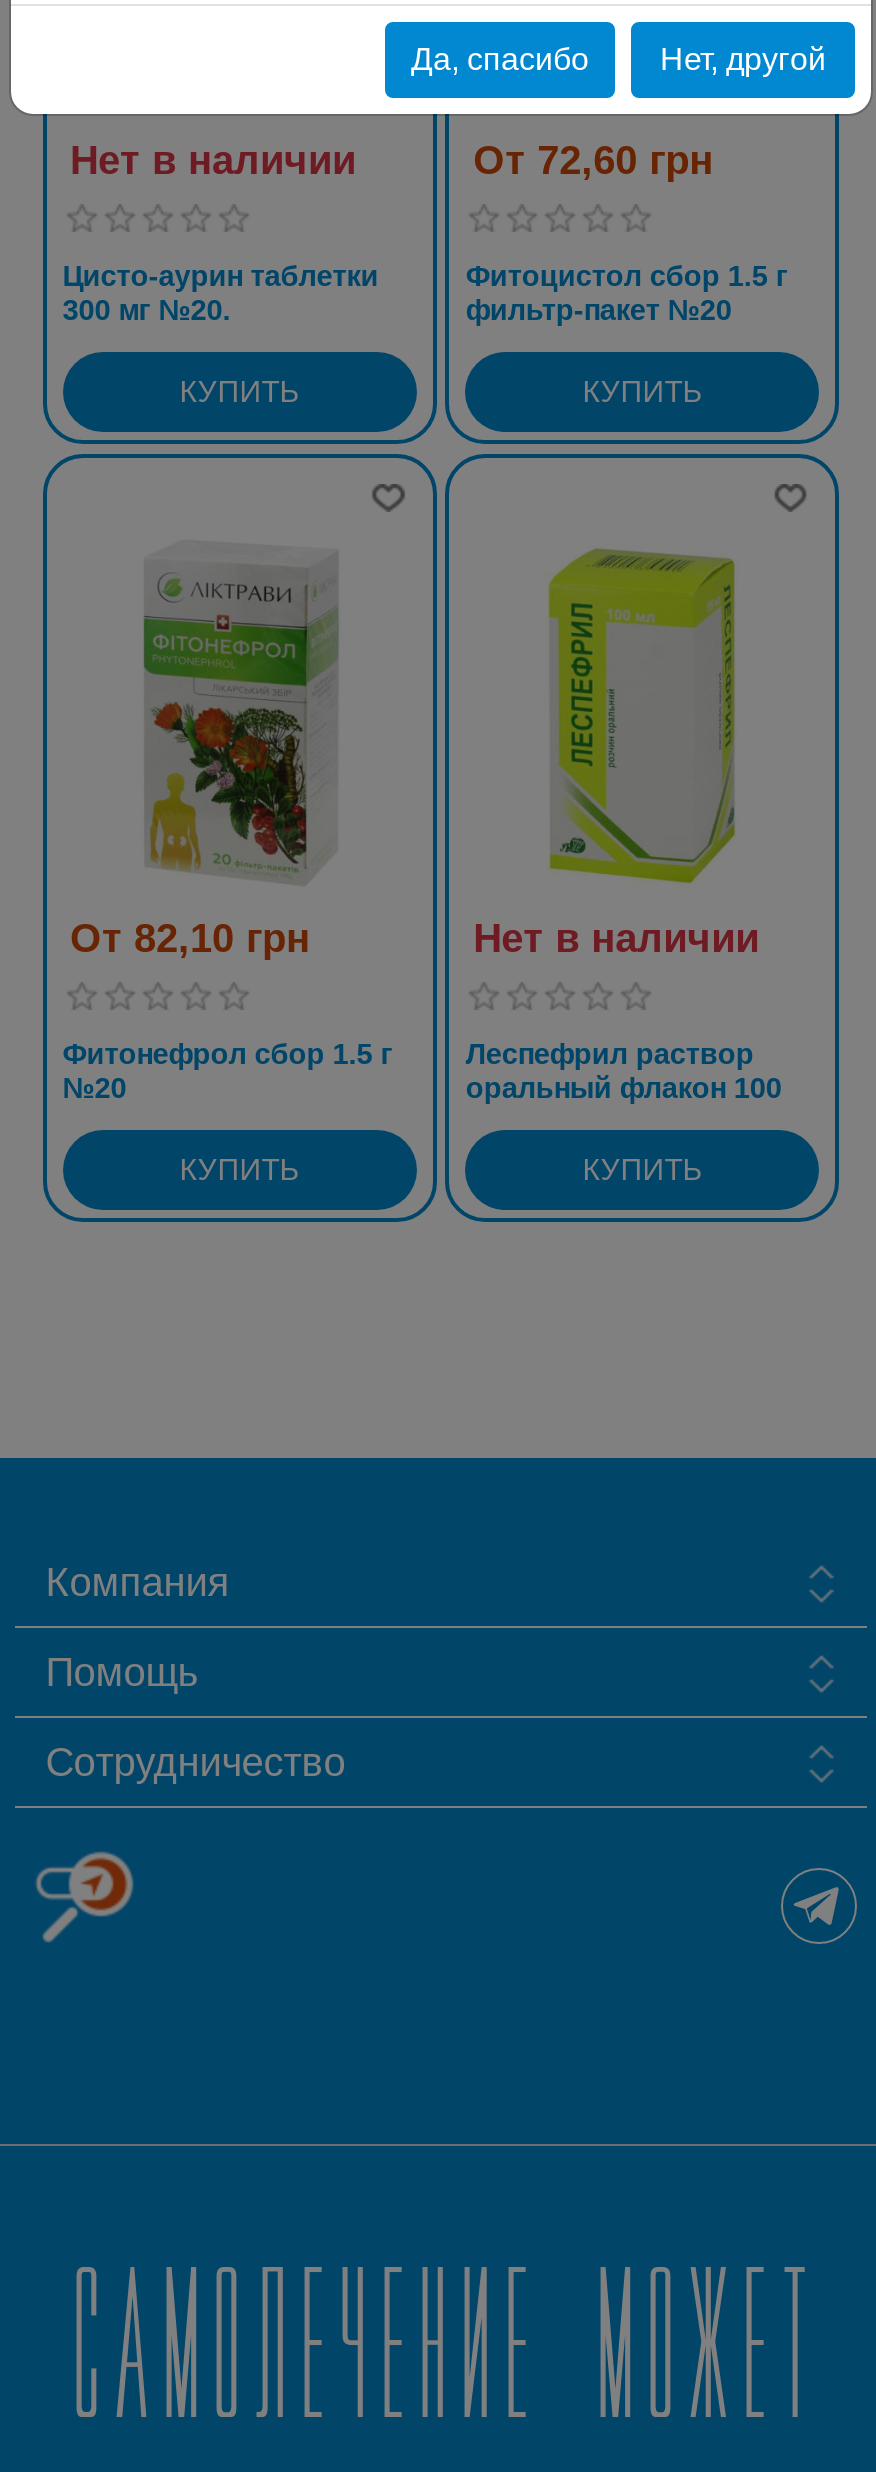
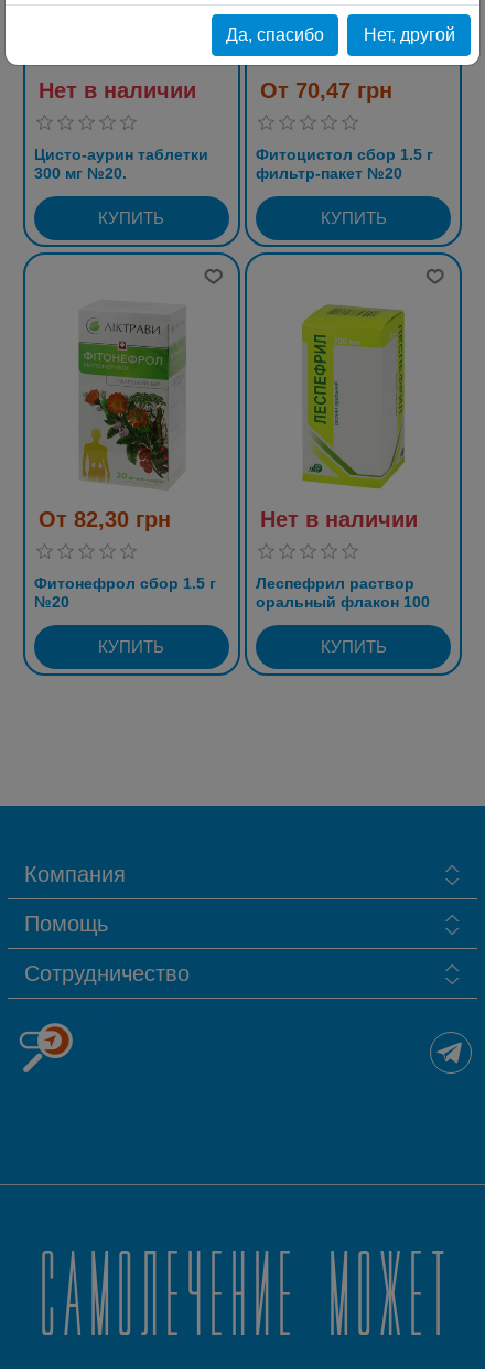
[473,138,713,182] От 72,60 грн -> [260,78,393,102] От 70,47 грн
[70,915,310,959] От 82,10 грн -> [38,506,170,531] От 82,30 грн

